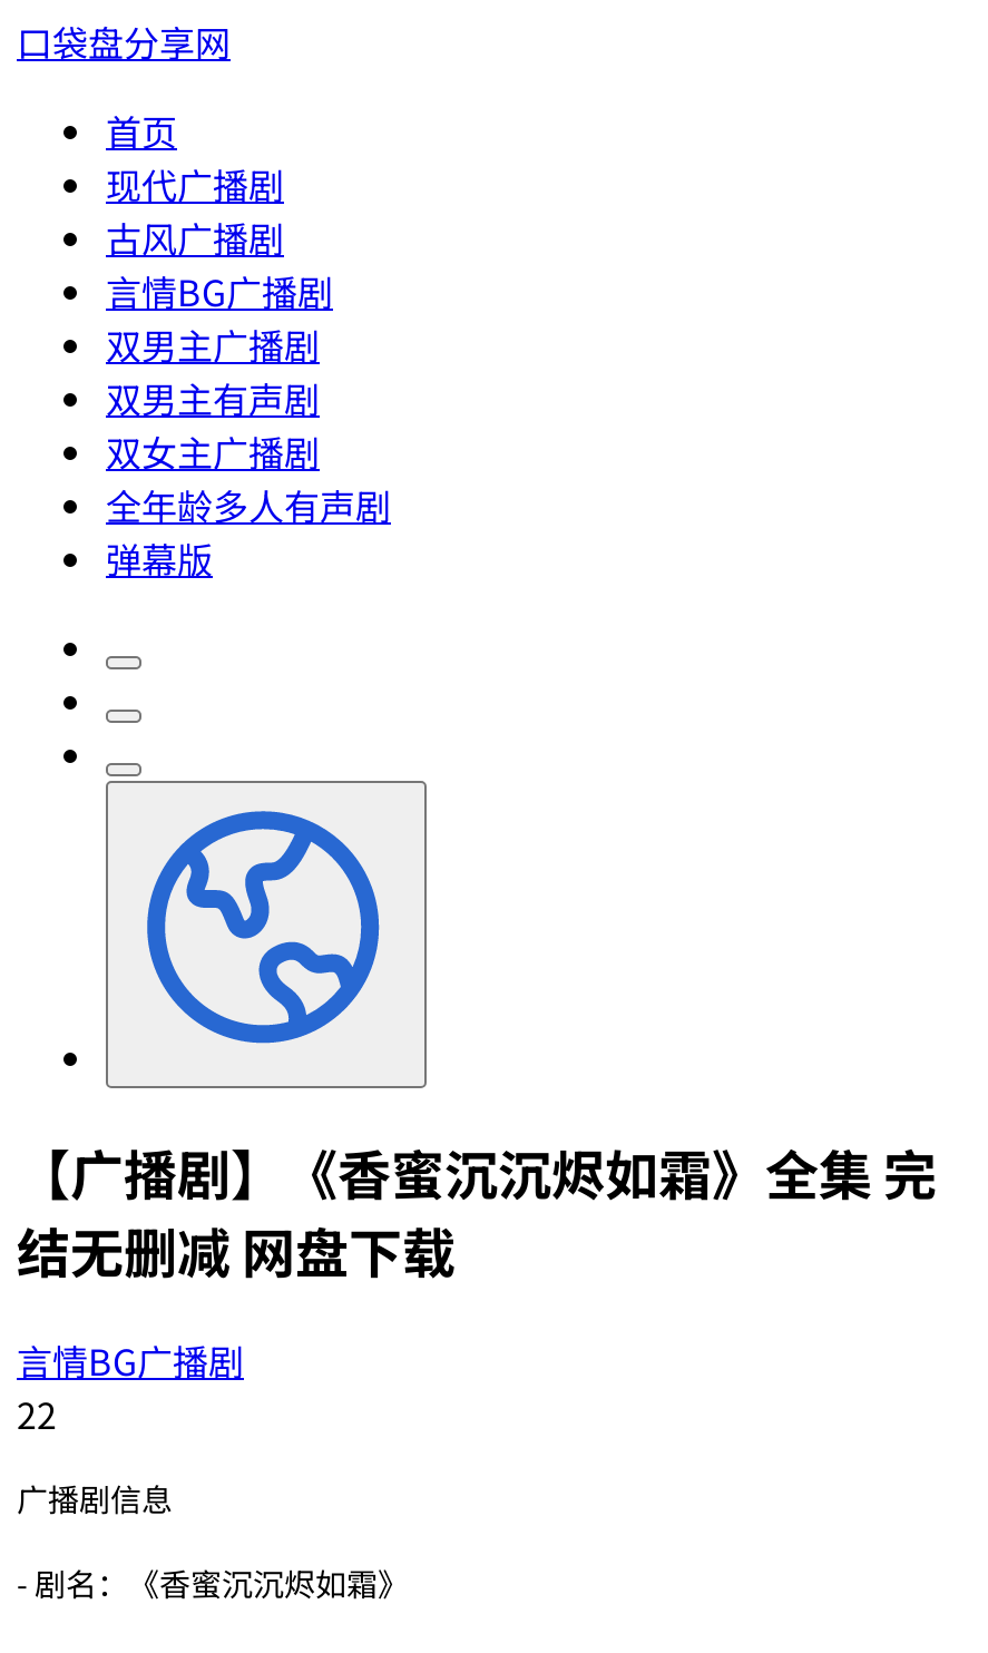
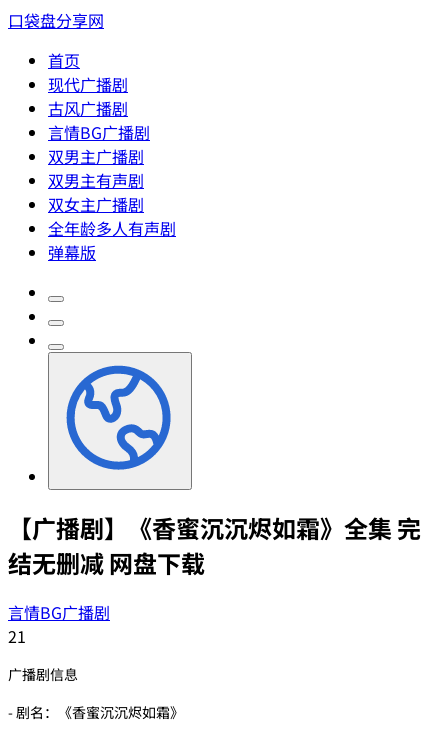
[17,1386,57,1440] 22 -> [8,624,26,648] 21

